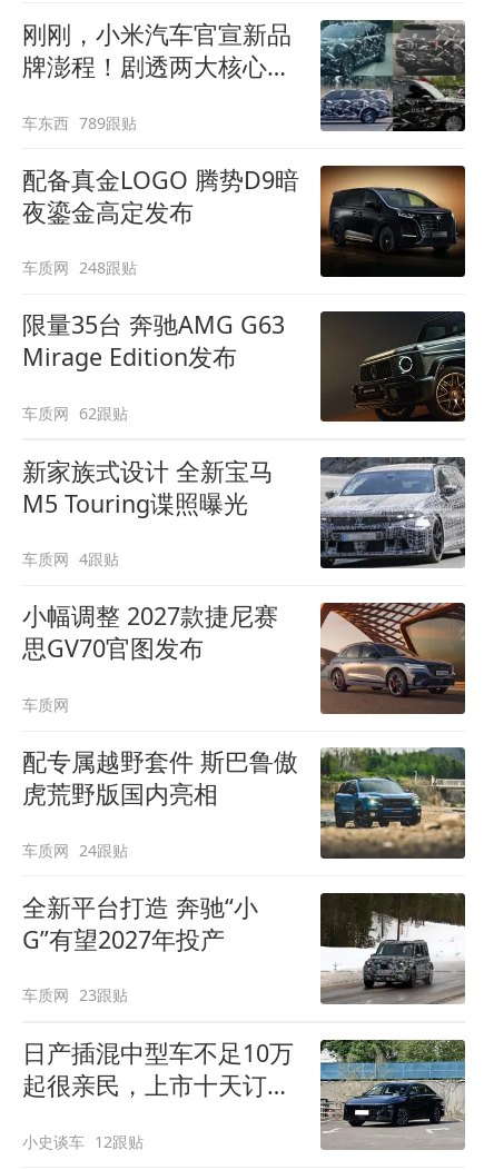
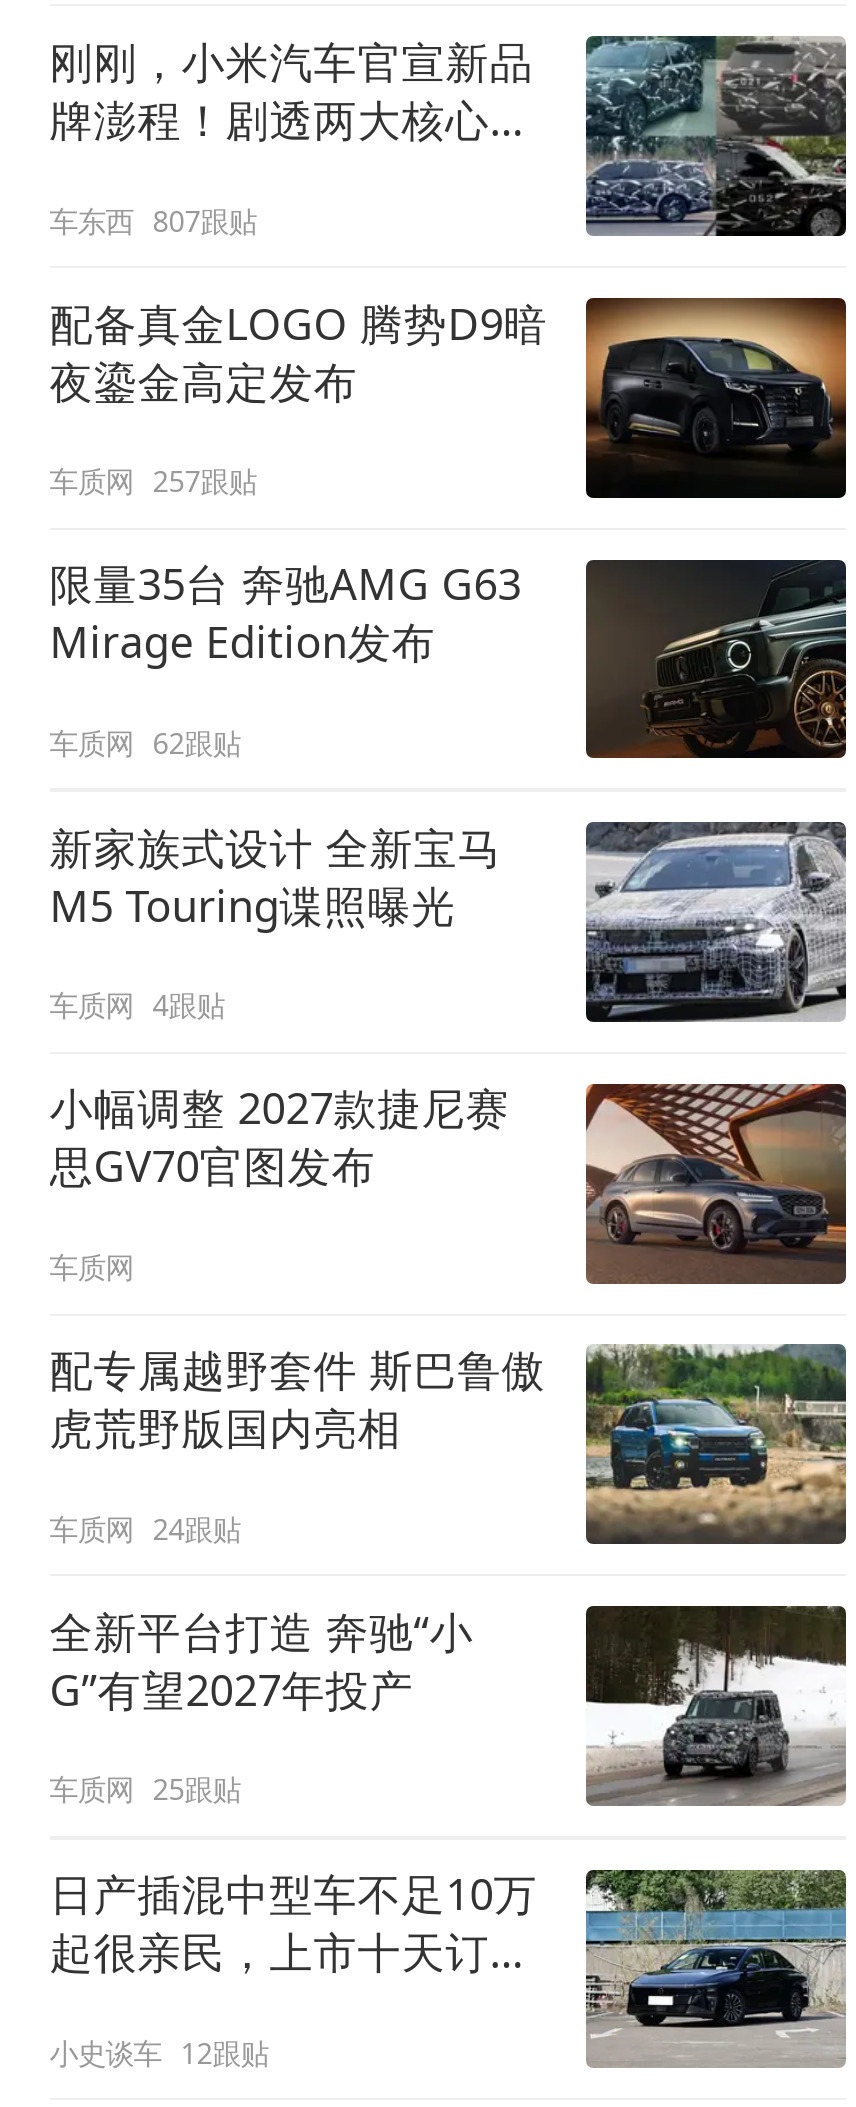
[22,112,137,133] 车东西 789跟贴 -> [49,201,257,239] 车东西 807跟贴
[22,257,137,278] 车质网 248跟贴 -> [49,462,257,500] 车质网 257跟贴
[22,984,128,1006] 车质网 23跟贴 -> [49,1770,241,1808] 车质网 25跟贴

